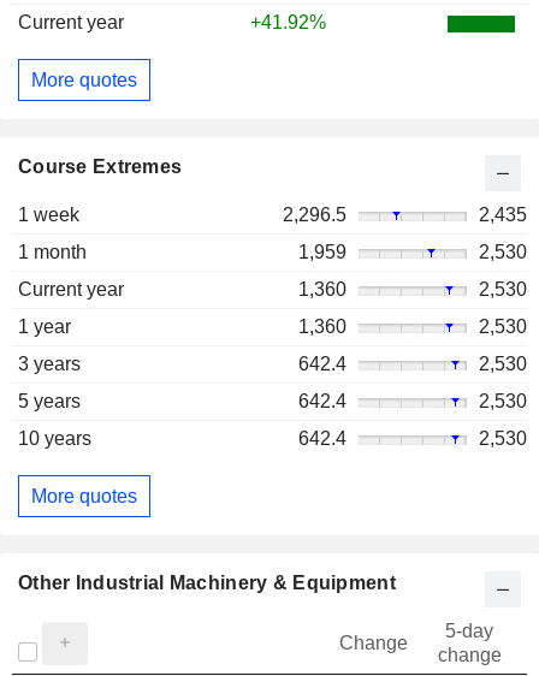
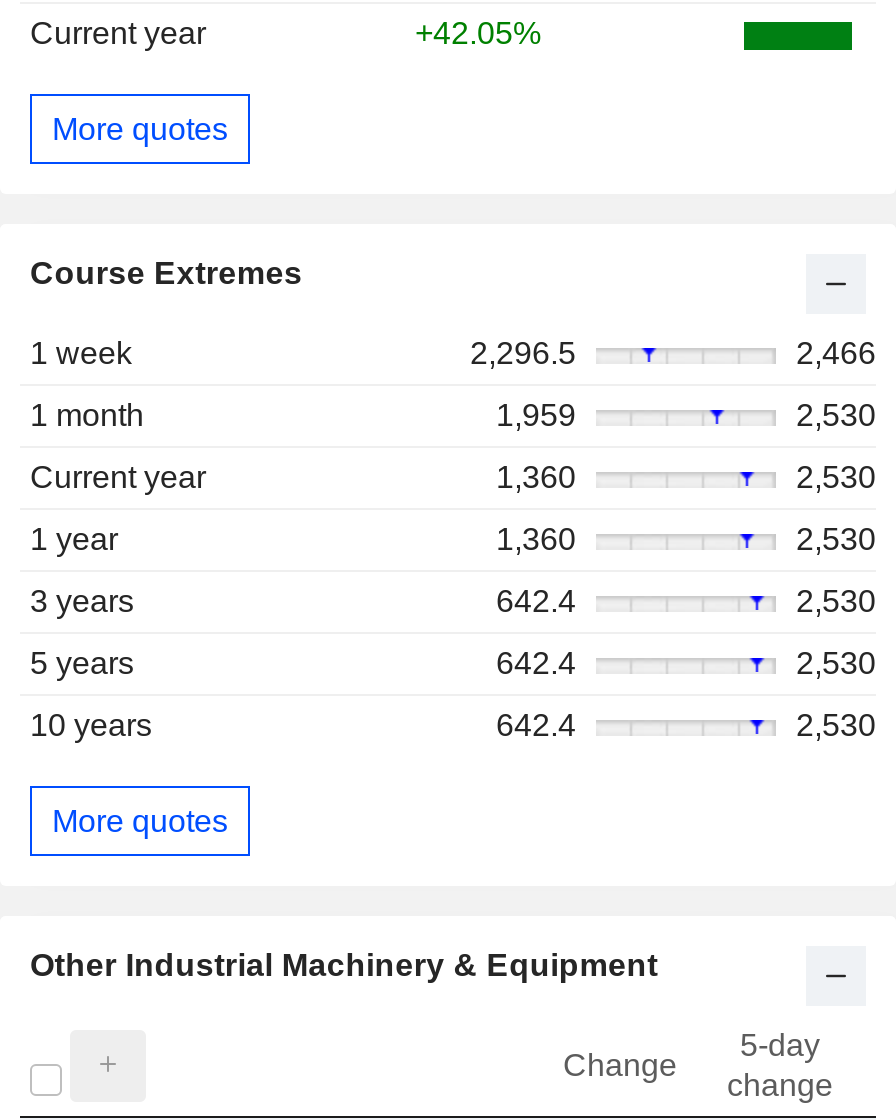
[250,12,325,33] +41.92% -> [415,16,541,50] +42.05%
[479,205,527,225] 2,435 -> [796,336,876,370] 2,466

